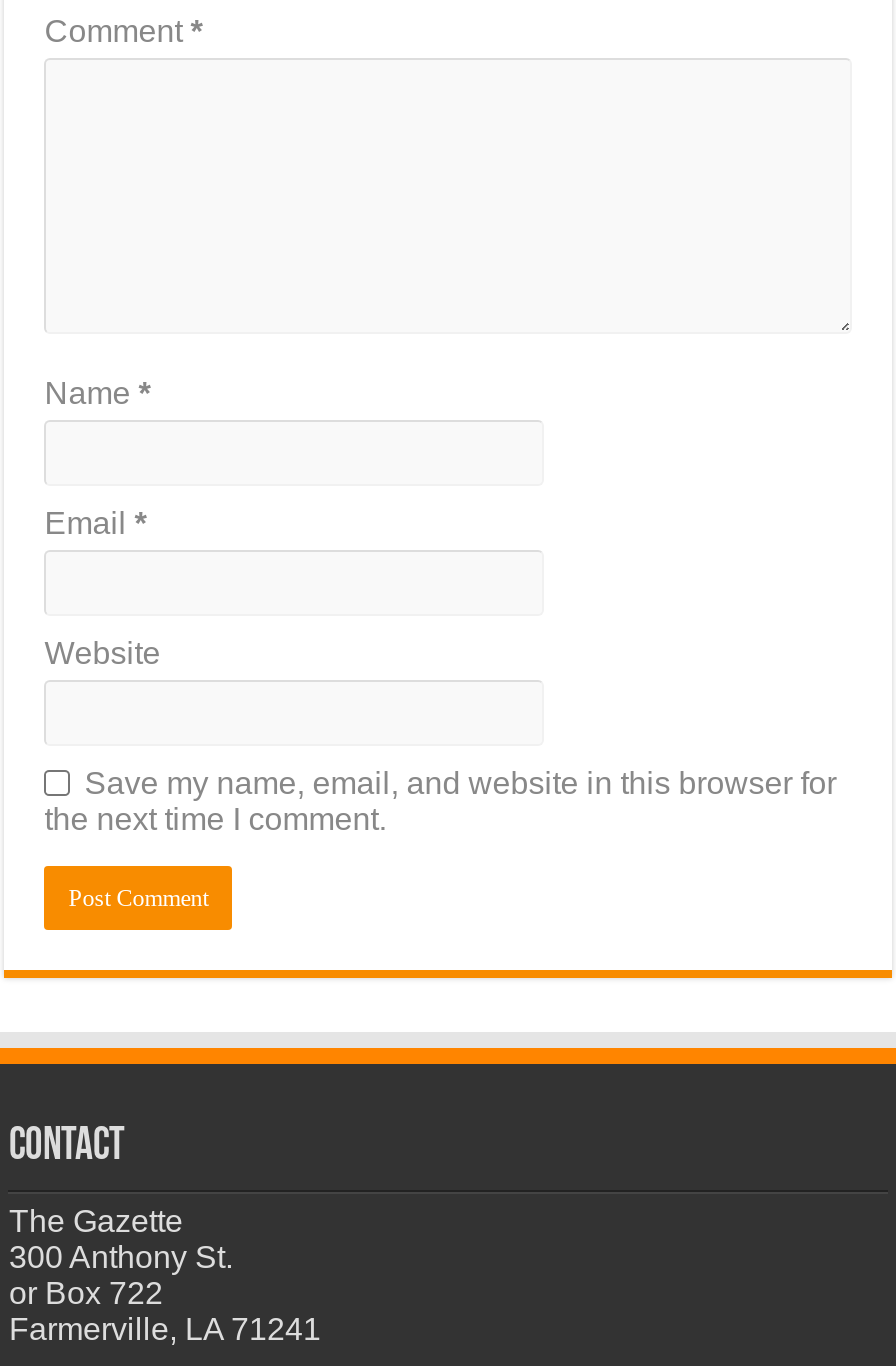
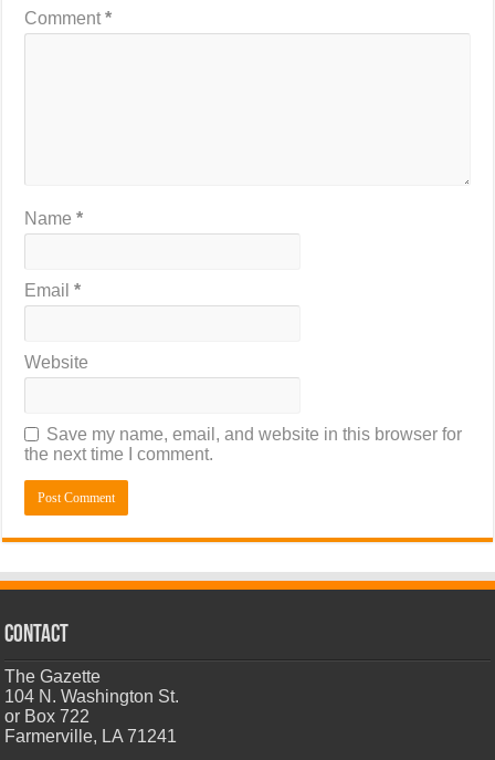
[9,1240,233,1274] 300 Anthony St. -> [5,687,180,706] 104 N. Washington St.

